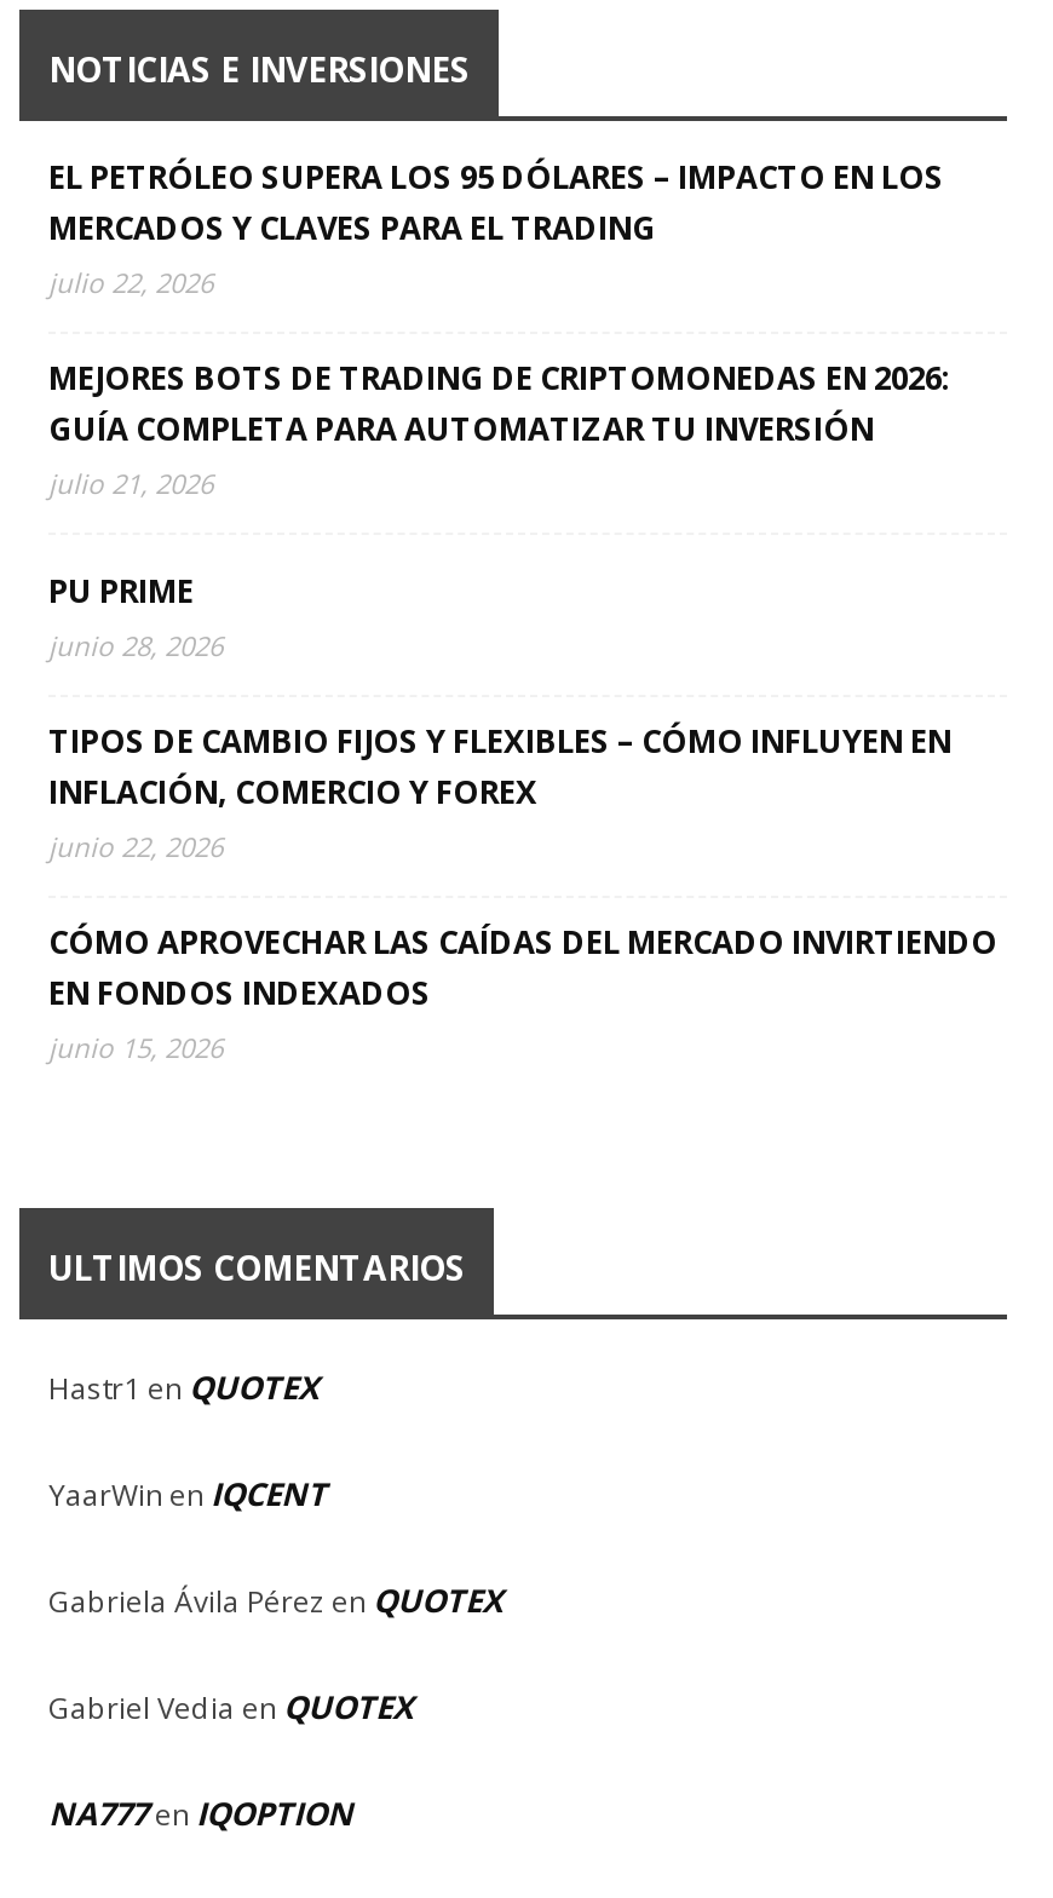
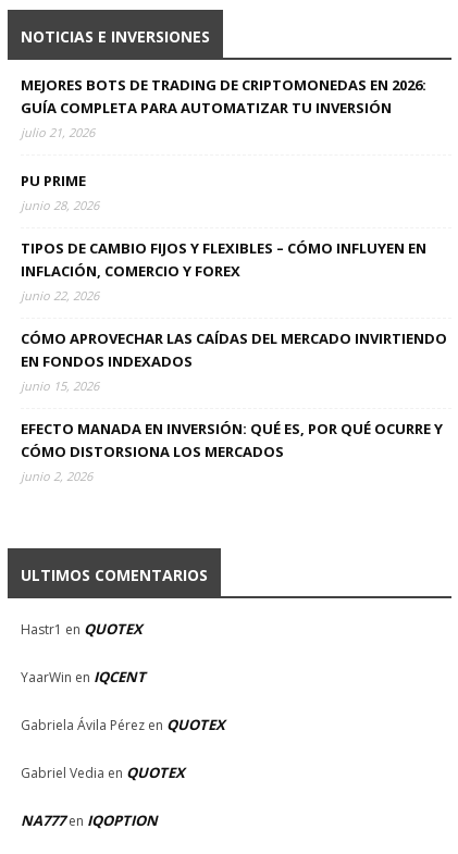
[48,155,944,300] EL PETRÓLEO SUPERA LOS 95 DÓLARES – IMPACTO EN LOS | MERCADOS Y CLAVES PARA EL TRADING | julio 22, 2026 -> none
moved [48,356,997,1065] -> [21,75,447,394]: MEJORES BOTS DE TRADING DE CRIPTOMONEDAS EN 2026: | GUÍA COMPLETA PARA AUTOMATIZAR TU INVERSIÓN | julio 21, 2026 | ... | EN FONDOS INDEXADOS | junio 15, 2026
none -> [21,419,443,484] EFECTO MANADA EN INVERSIÓN: QUÉ ES, POR QUÉ OCURRE Y | CÓMO DISTORSIONA LOS MERCADOS | junio 2, 2026

